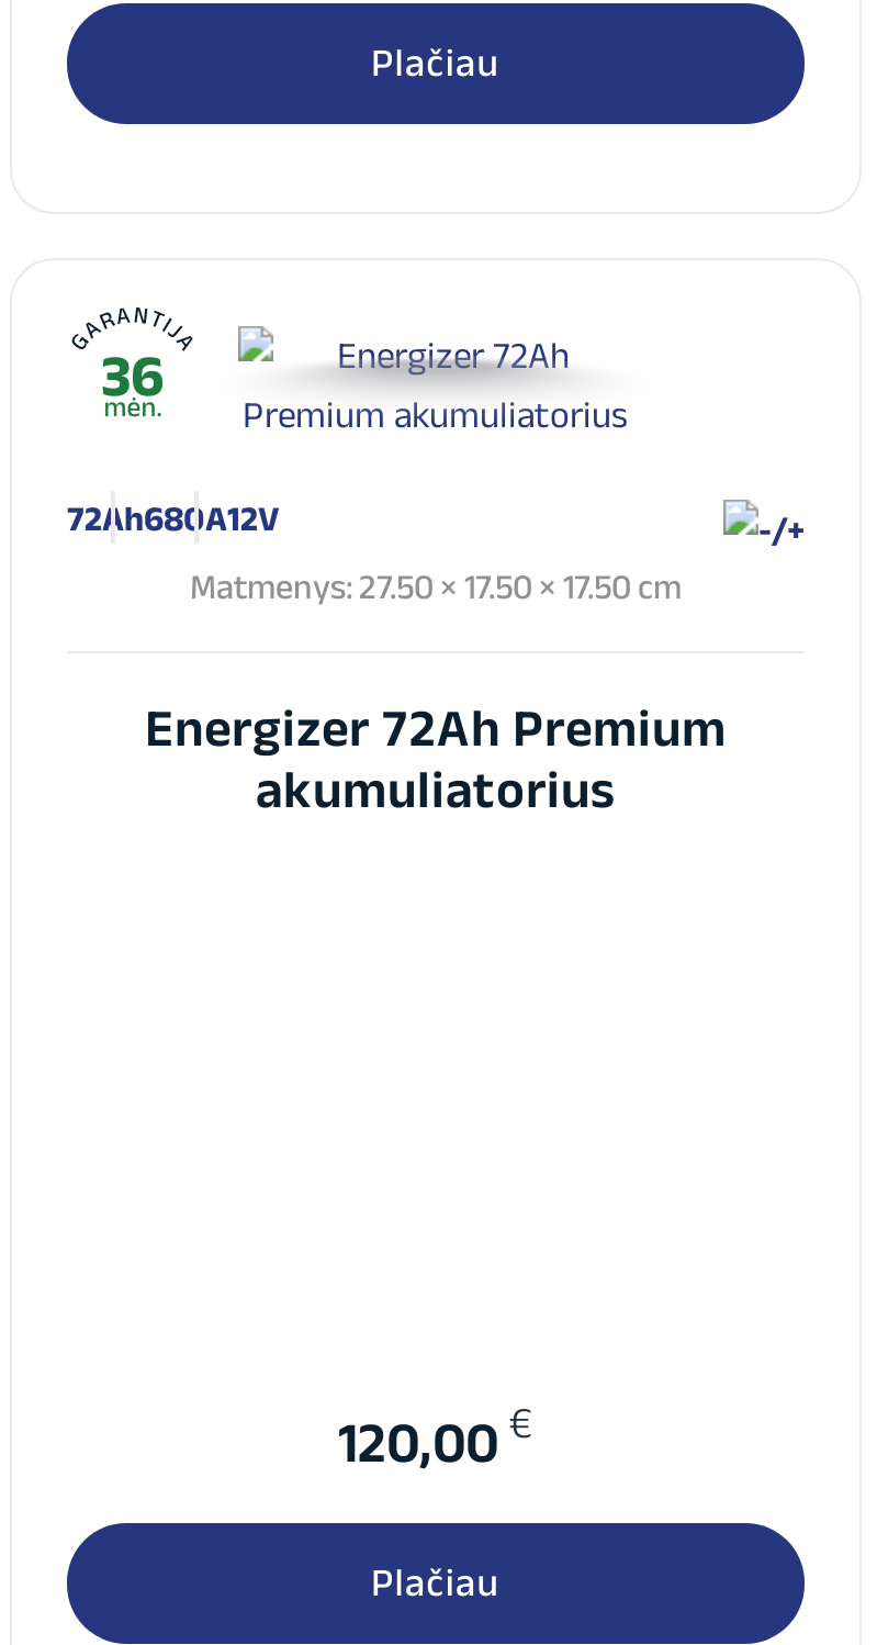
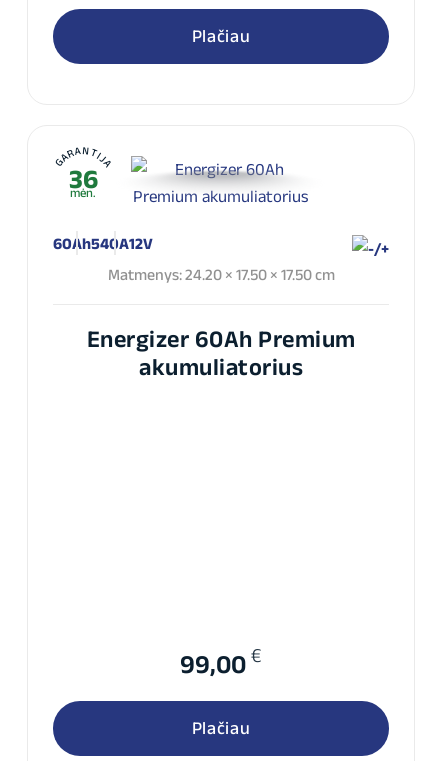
[67,499,280,536] 72Ah680A12V -> [53,235,153,252] 60Ah540A12V
[190,567,682,604] Matmenys: 27.50 × 17.50 × 17.50 cm -> [107,266,334,283] Matmenys: 24.20 × 17.50 × 17.50 cm
[145,697,727,756] Energizer 72Ah Premium -> [86,325,355,352] Energizer 60Ah Premium
[338,1397,533,1472] 120,00 € -> [180,644,262,678] 99,00 €

